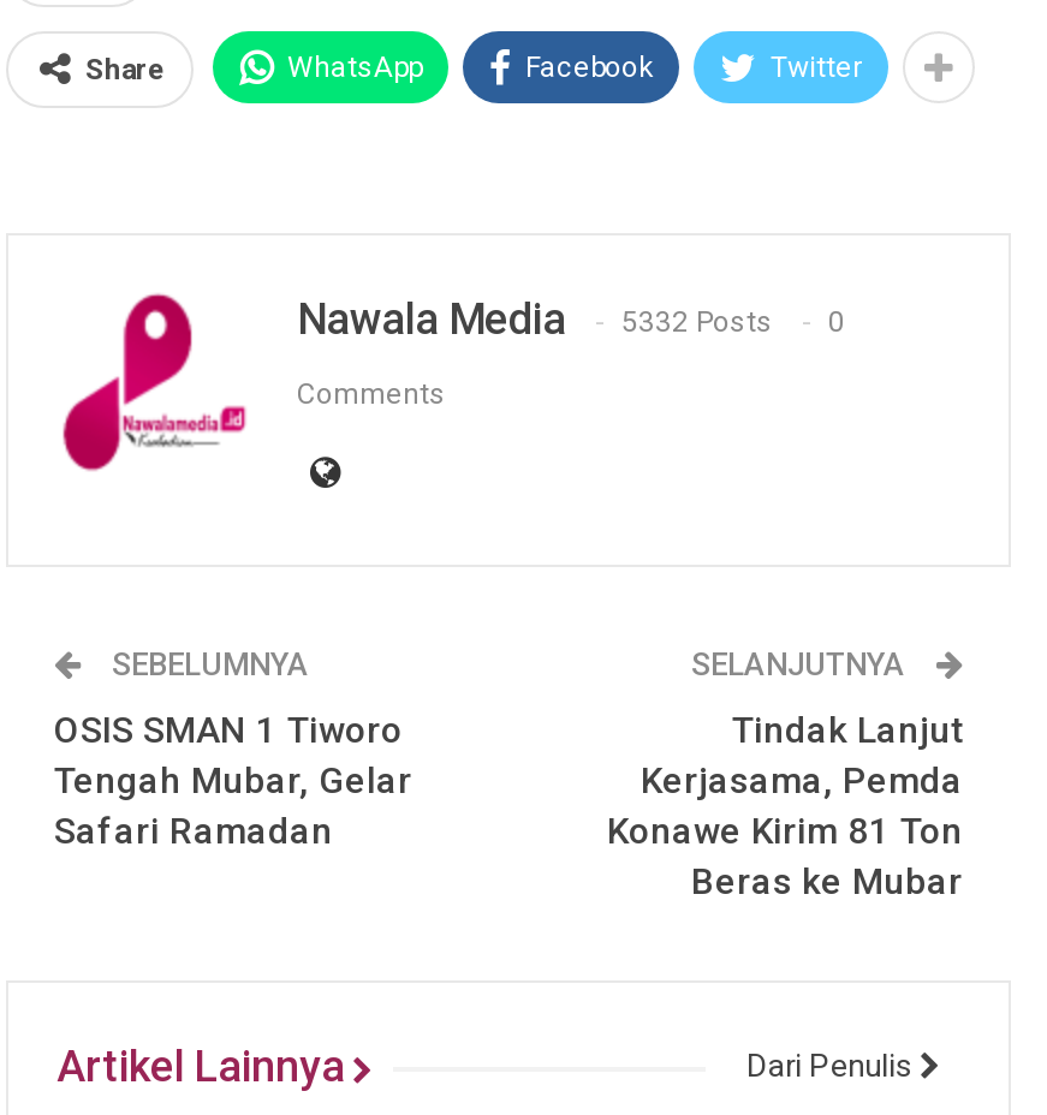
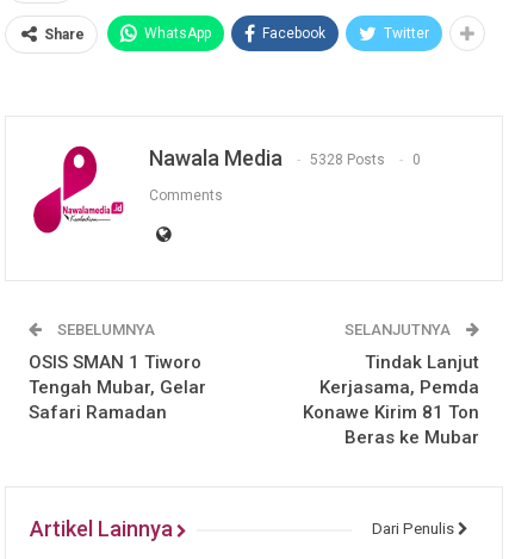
[297,293,845,344] Nawala Media 5332 Posts 0 -> [149,146,421,171] Nawala Media 5328 Posts 0

